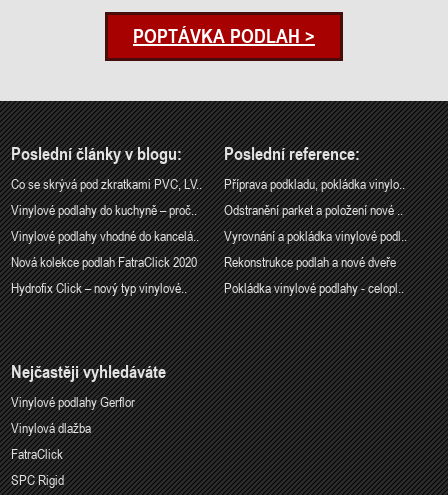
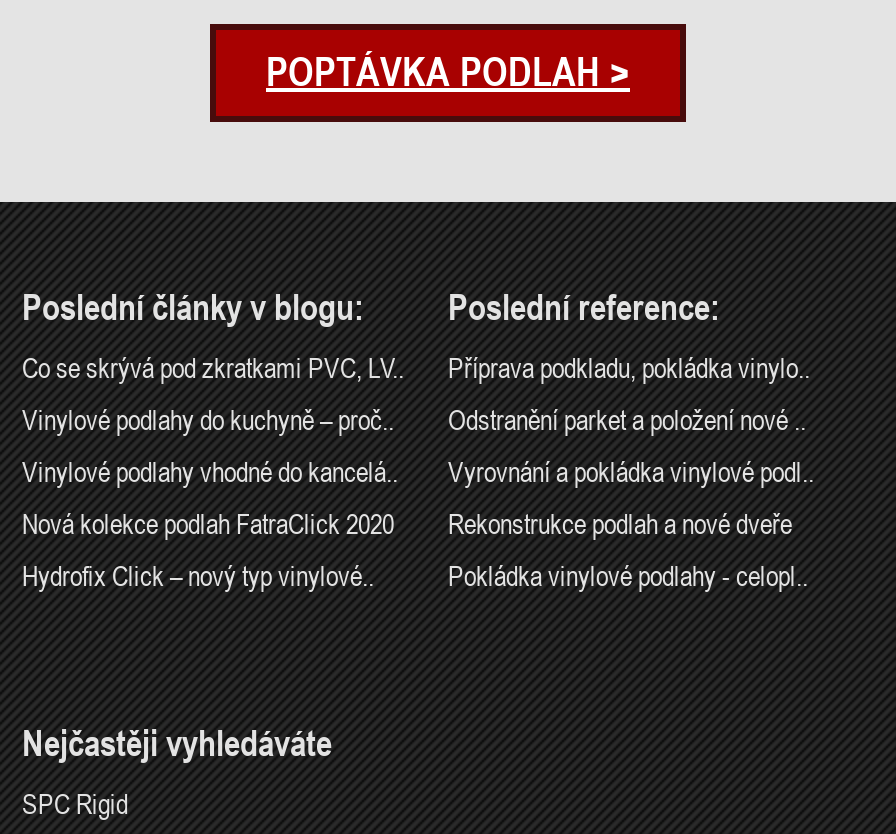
[11,393,135,462] Vinylové podlahy Gerflor | Vinylová dlažba | FatraClick -> none

